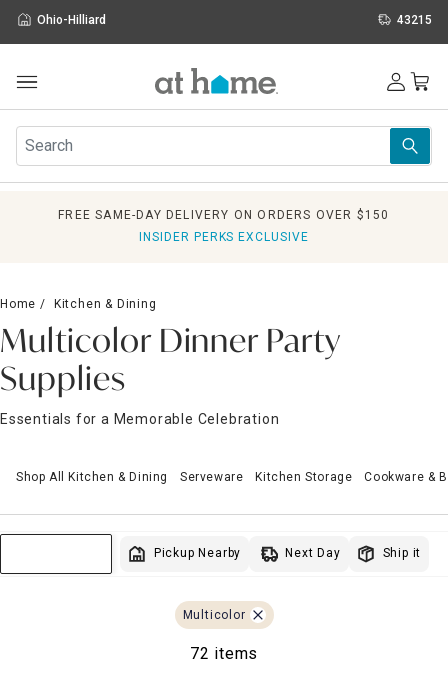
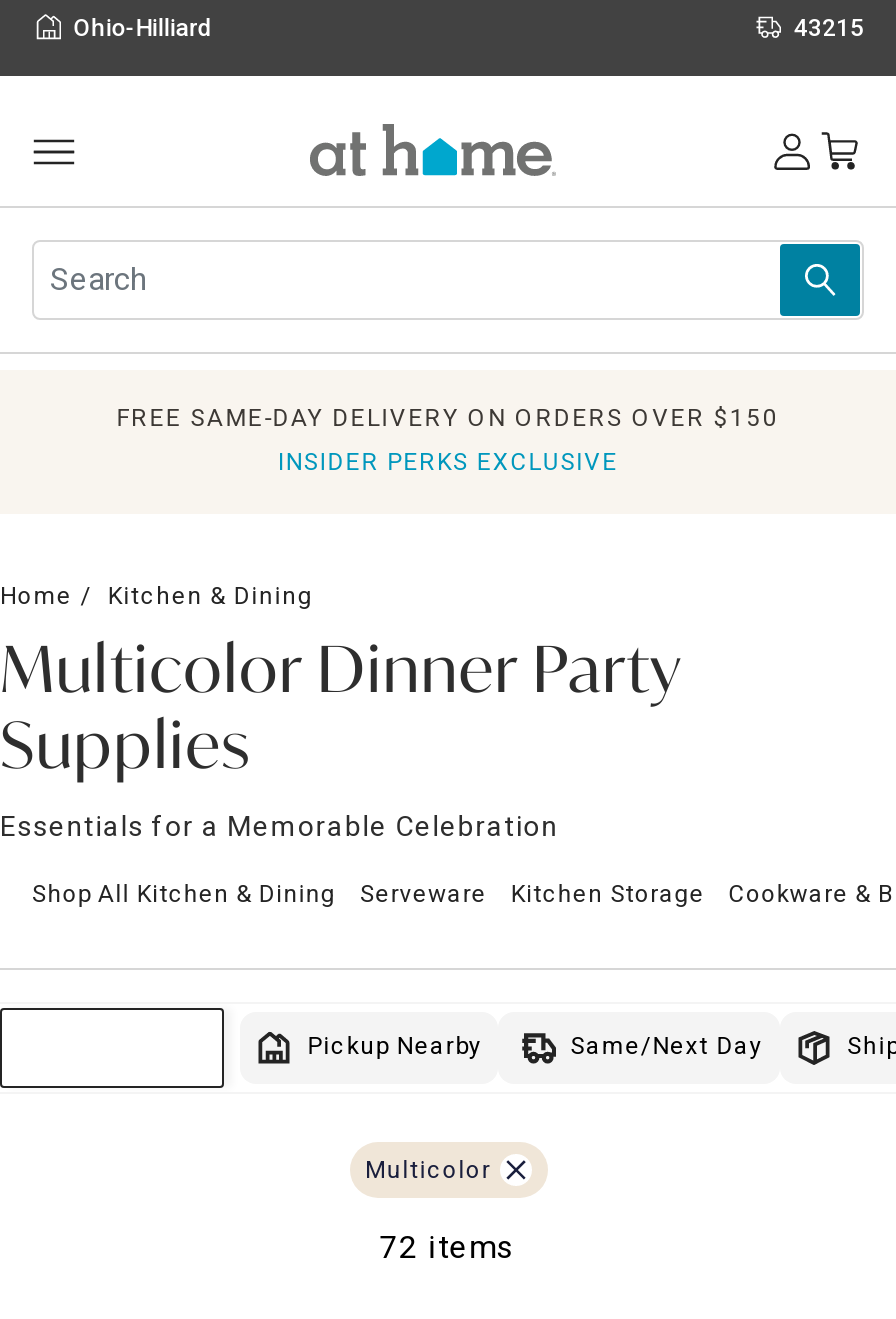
[285,546,341,560] Next Day -> [570,1032,763,1060] Same/Next Day

